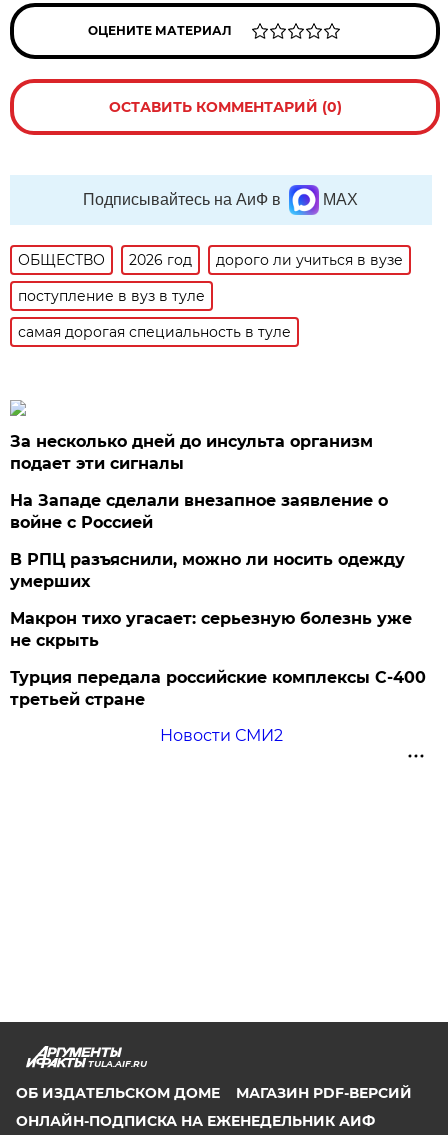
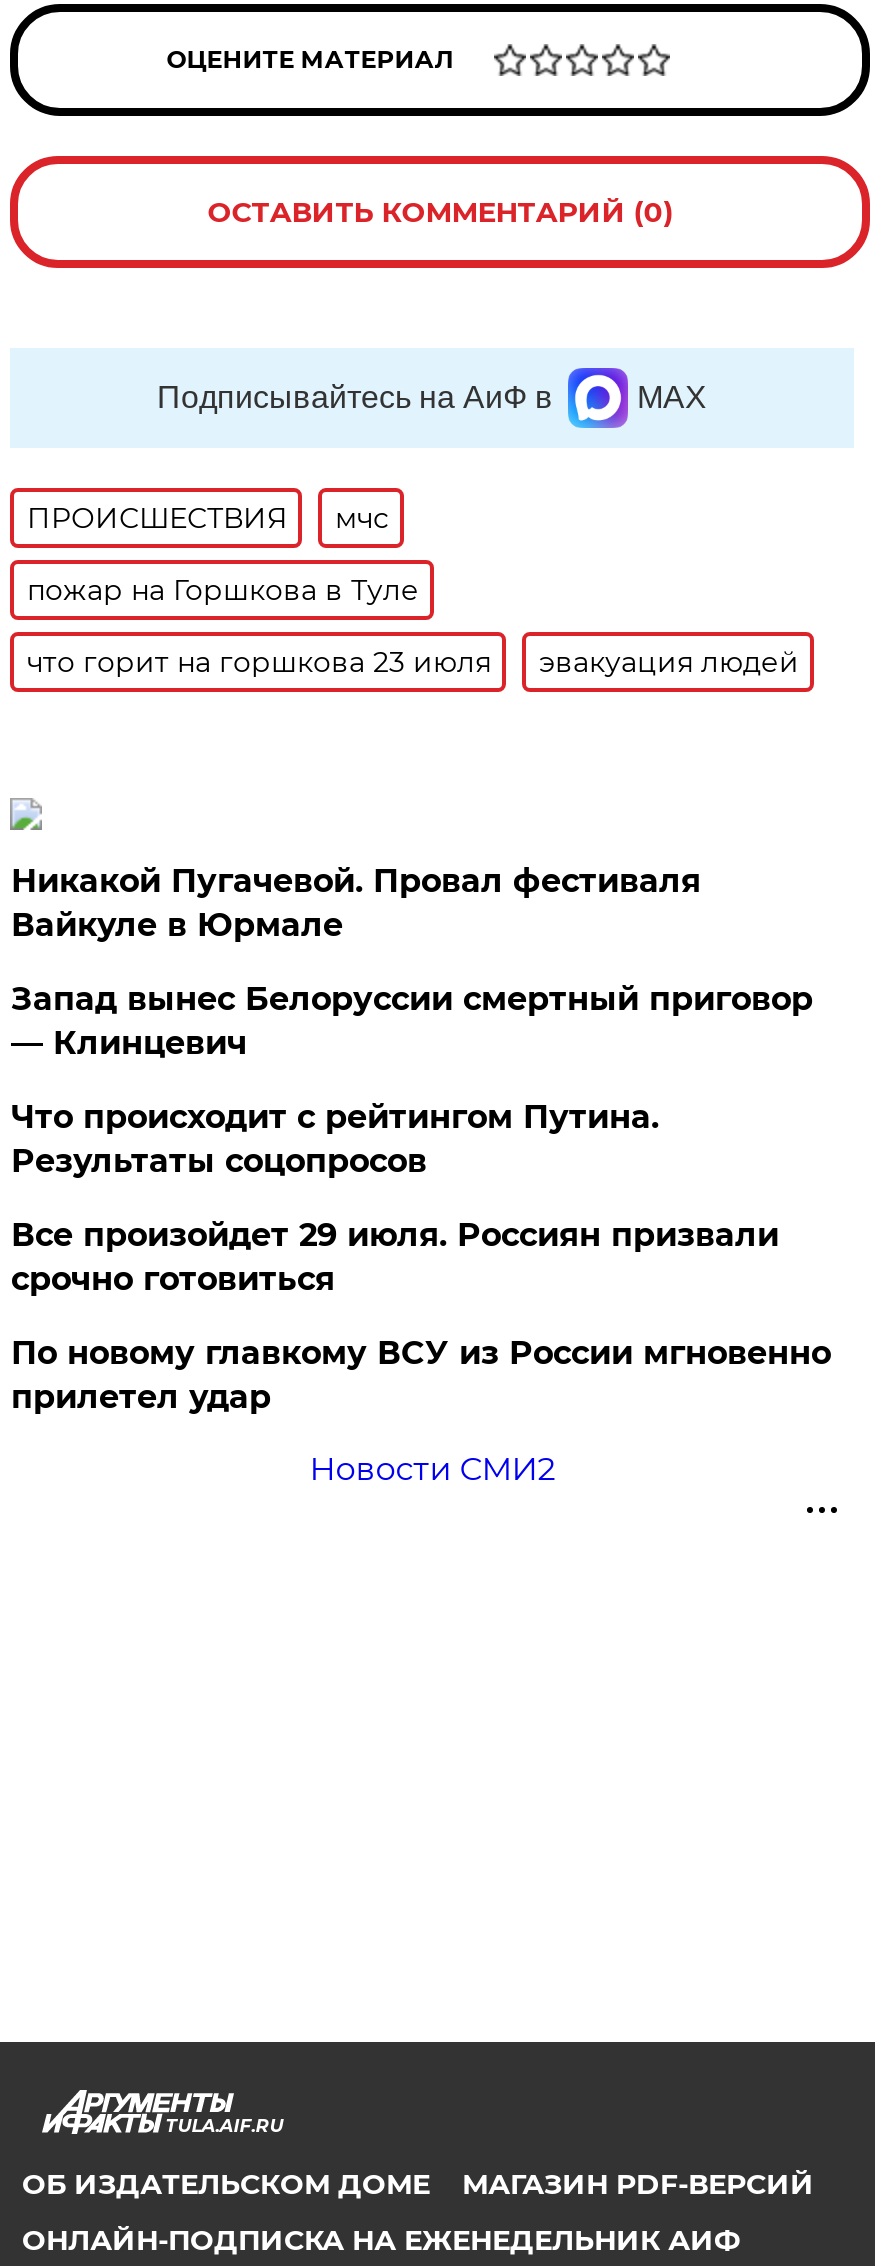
[18,251,403,269] ОБЩЕСТВО | 2026 год | дорого ли учиться в вузе -> [27,499,389,535] ПРОИСШЕСТВИЯ | мчс
[18,287,205,305] поступление в вуз в туле -> [27,571,419,607] пожар на Горшкова в Туле
[18,323,291,341] самая дорогая специальность в туле -> [27,643,799,679] что горит на горшкова 23 июля | эвакуация людей
[10,432,373,473] За несколько дней до инсульта организм | подает эти сигналы -> [11,861,701,943] Никакой Пугачевой. Провал фестиваля | Вайкуле в Юрмале
[10,491,388,532] На Западе сделали внезапное заявление о | войне с Россией -> [11,979,813,1061] Запад вынес Белоруссии смертный приговор | — Клинцевич
[10,550,405,591] В РПЦ разъяснили, можно ли носить одежду | умерших -> [11,1097,659,1179] Что происходит с рейтингом Путина. | Результаты соцопросов
[10,609,412,650] Макрон тихо угасает: серьезную болезнь уже | не скрыть -> [11,1215,779,1297] Все произойдет 29 июля. Россиян призвали | срочно готовиться
[10,668,426,709] Турция передала российские комплексы С-400 | третьей стране -> [11,1333,831,1415] По новому главкому ВСУ из России мгновенно | прилетел удар

